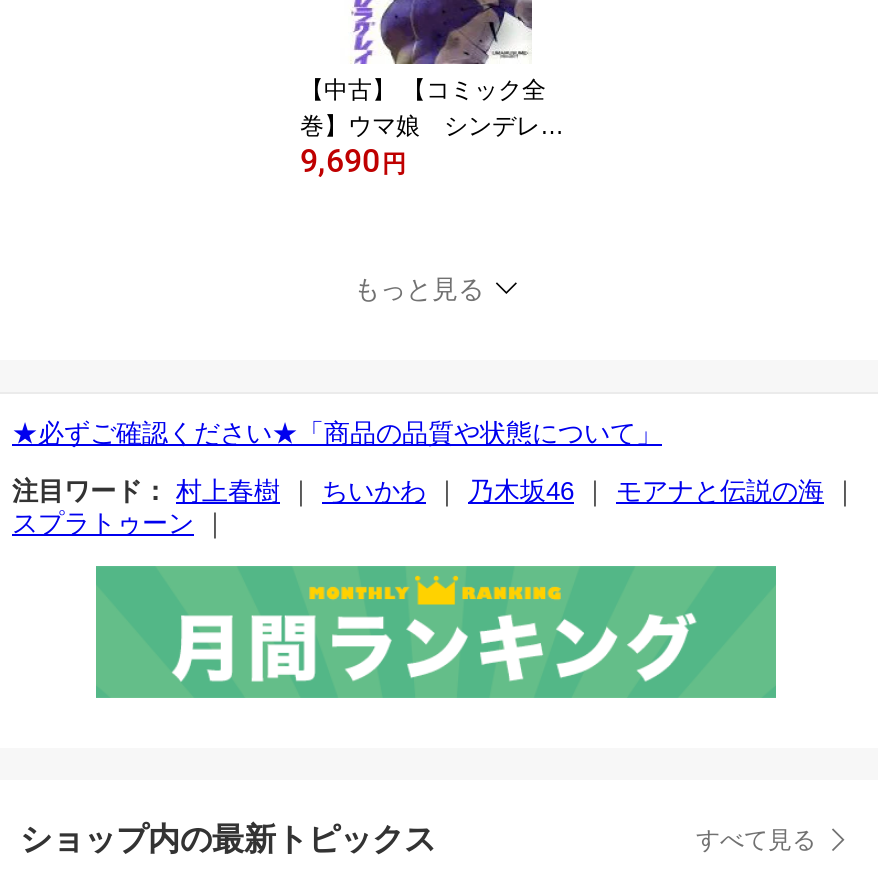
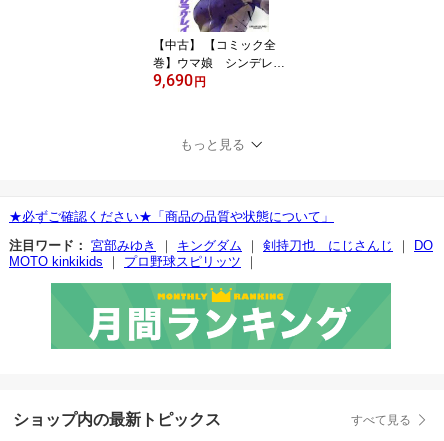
[12,476,858,538] 注目ワード： 村上春樹｜ちいかわ｜乃木坂46｜モアナと伝説の海｜ | スプラトゥーン｜ -> [9,238,433,269] 注目ワード： 宮部みゆき｜キングダム｜剣持刀也 にじさんじ｜DO | MOTO kinkikids｜プロ野球スピリッツ｜

